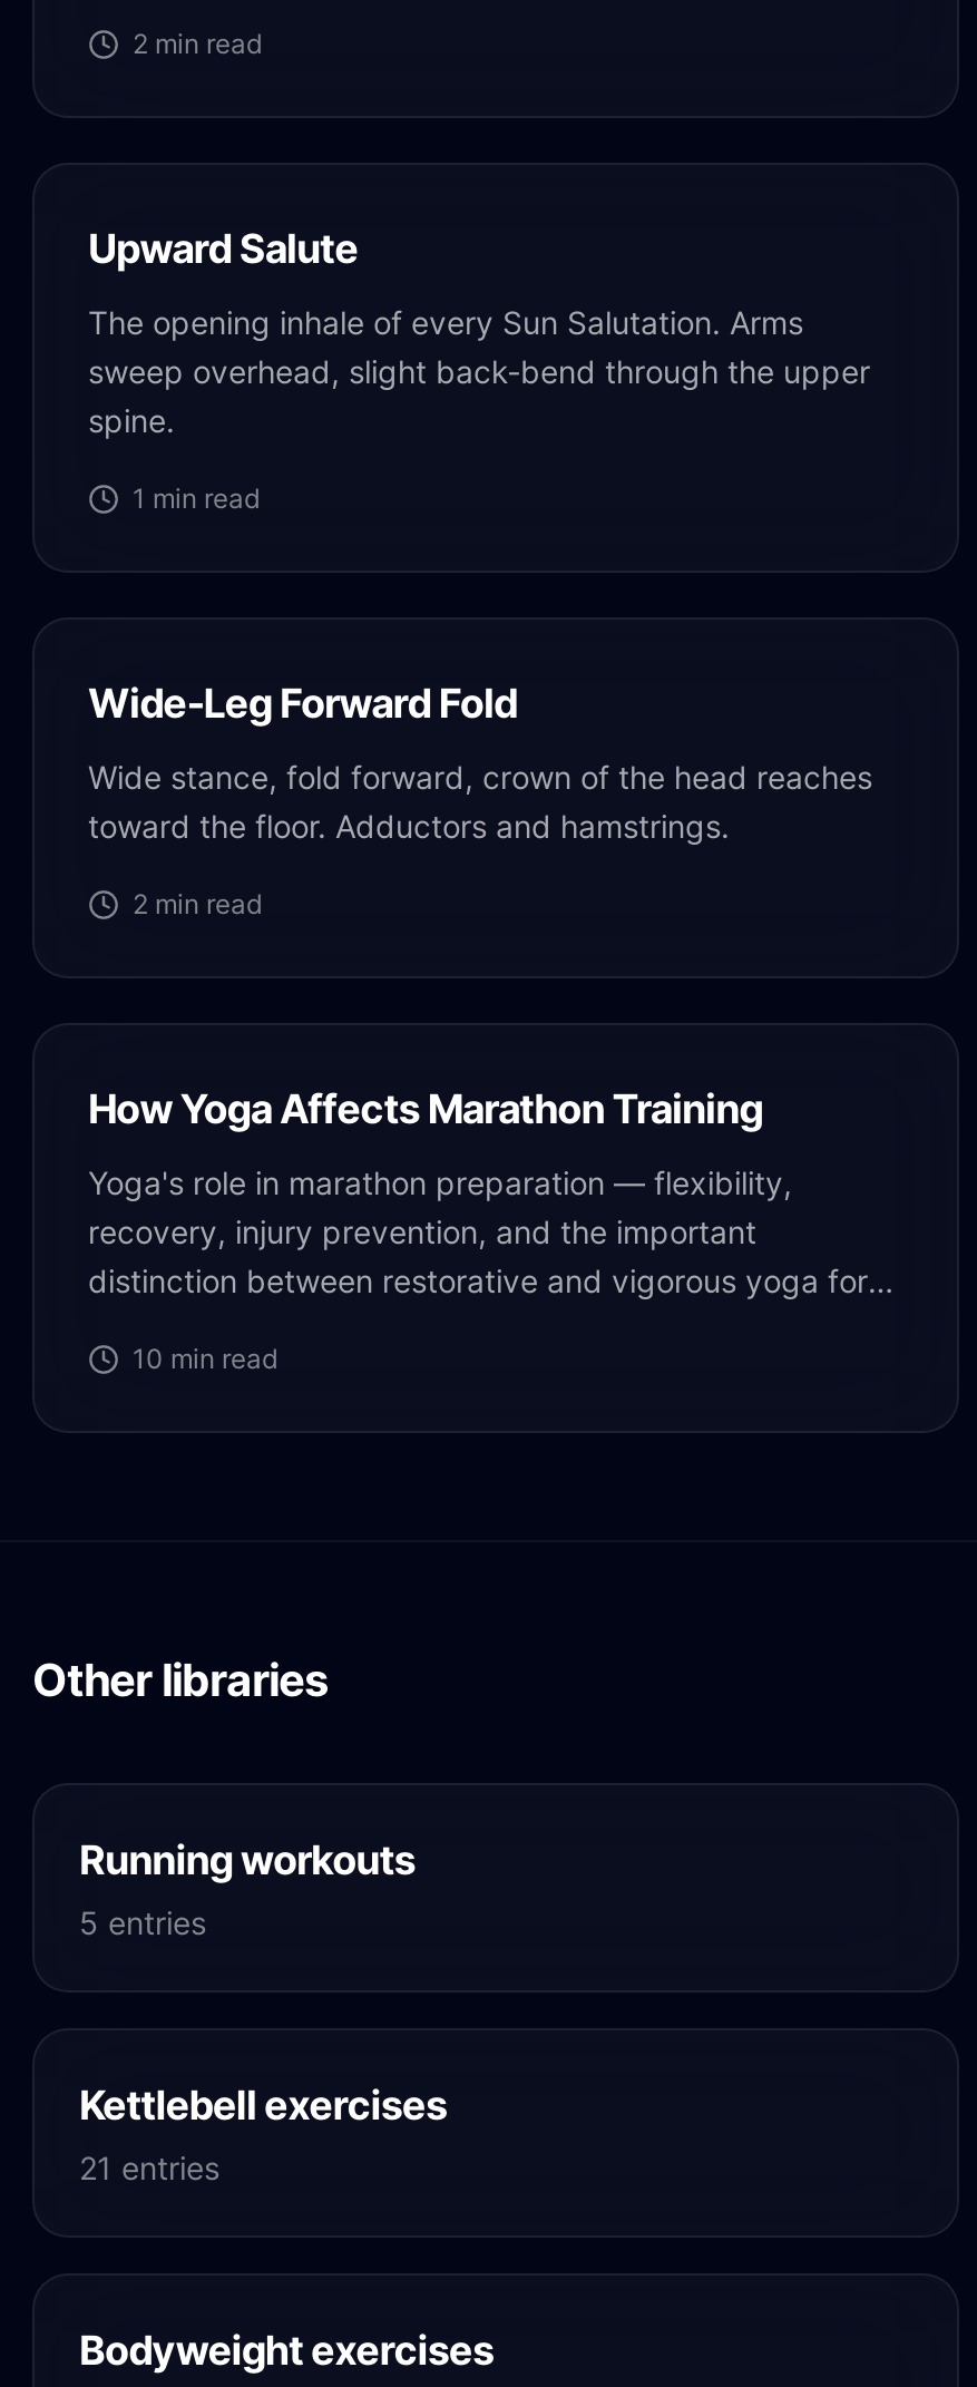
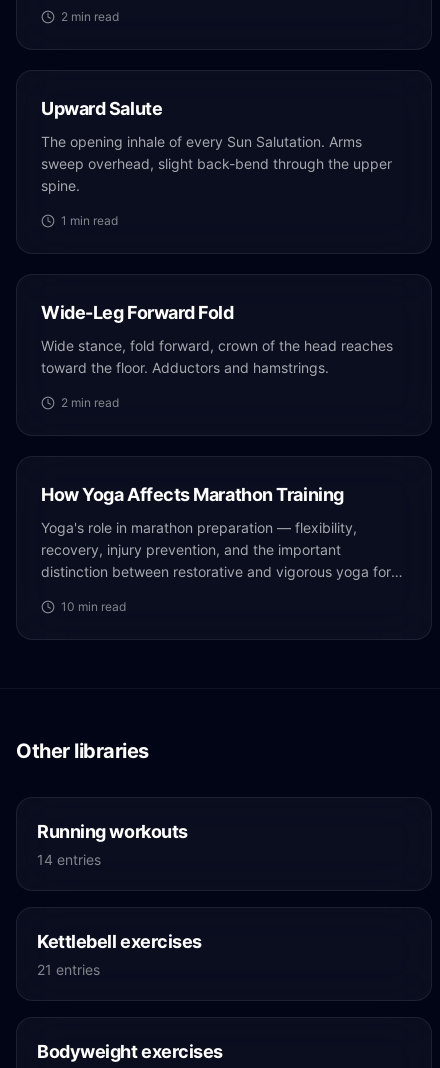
[79,1903,206,1941] 5 entries -> [37,851,101,868] 14 entries

